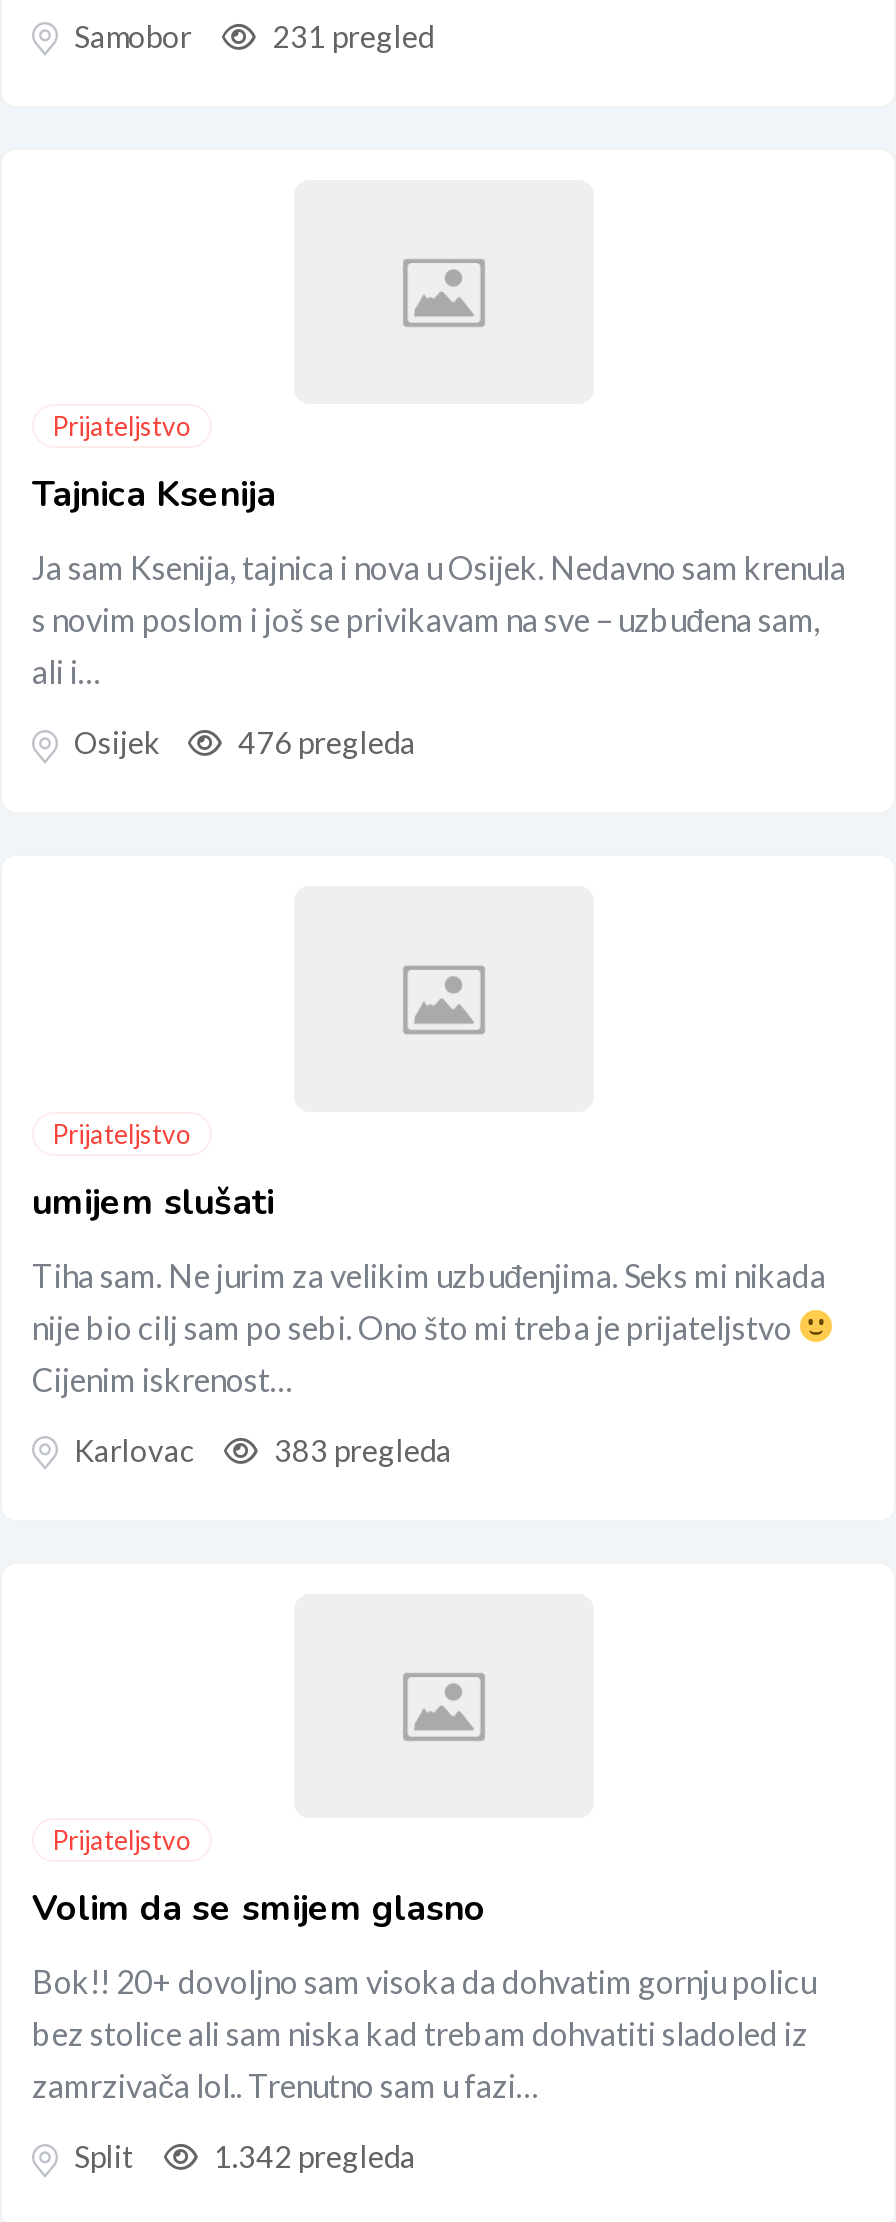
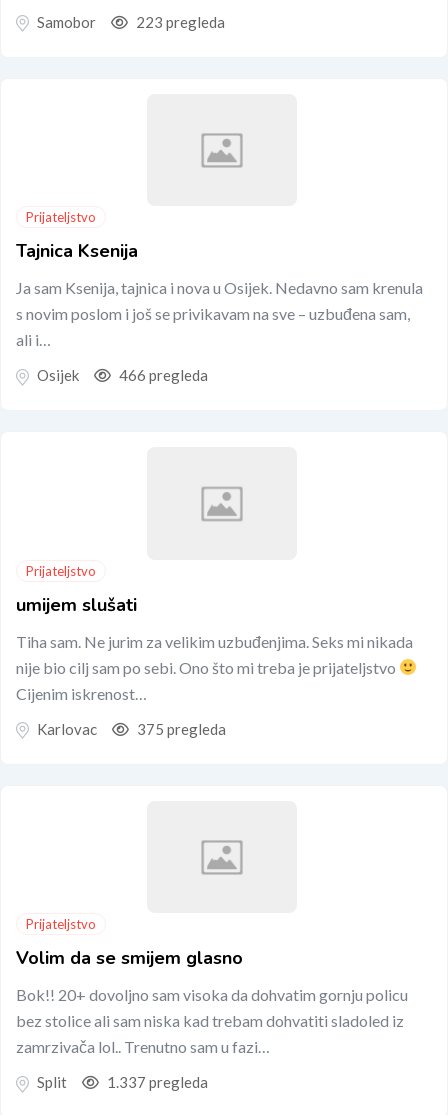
[266,17,434,53] 231 pregled -> [133,12,225,30] 223 pregleda
[232,724,416,760] 476 pregleda -> [116,366,208,384] 466 pregleda
[268,1431,452,1467] 383 pregleda -> [134,719,226,737] 375 pregleda
[208,2138,416,2174] 1.342 pregleda -> [104,1073,208,1091] 1.337 pregleda

